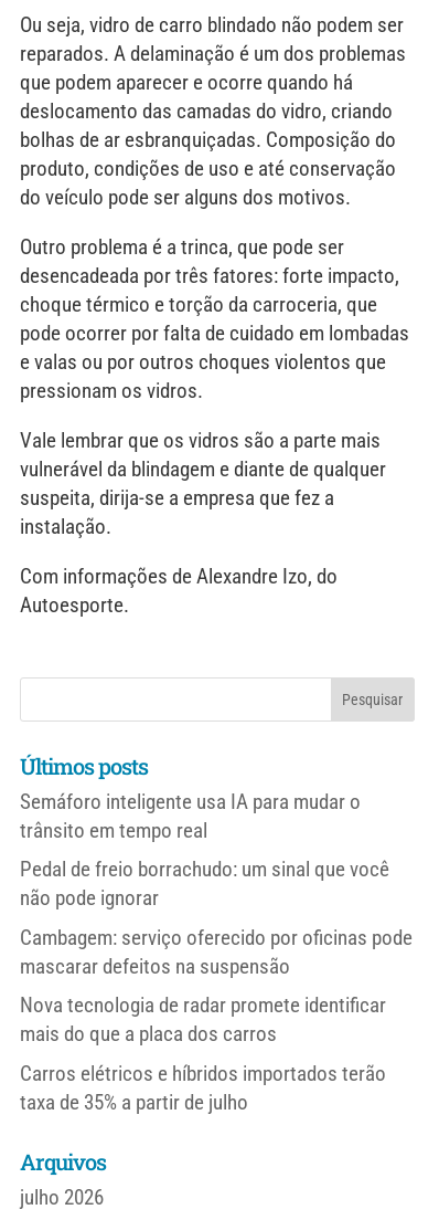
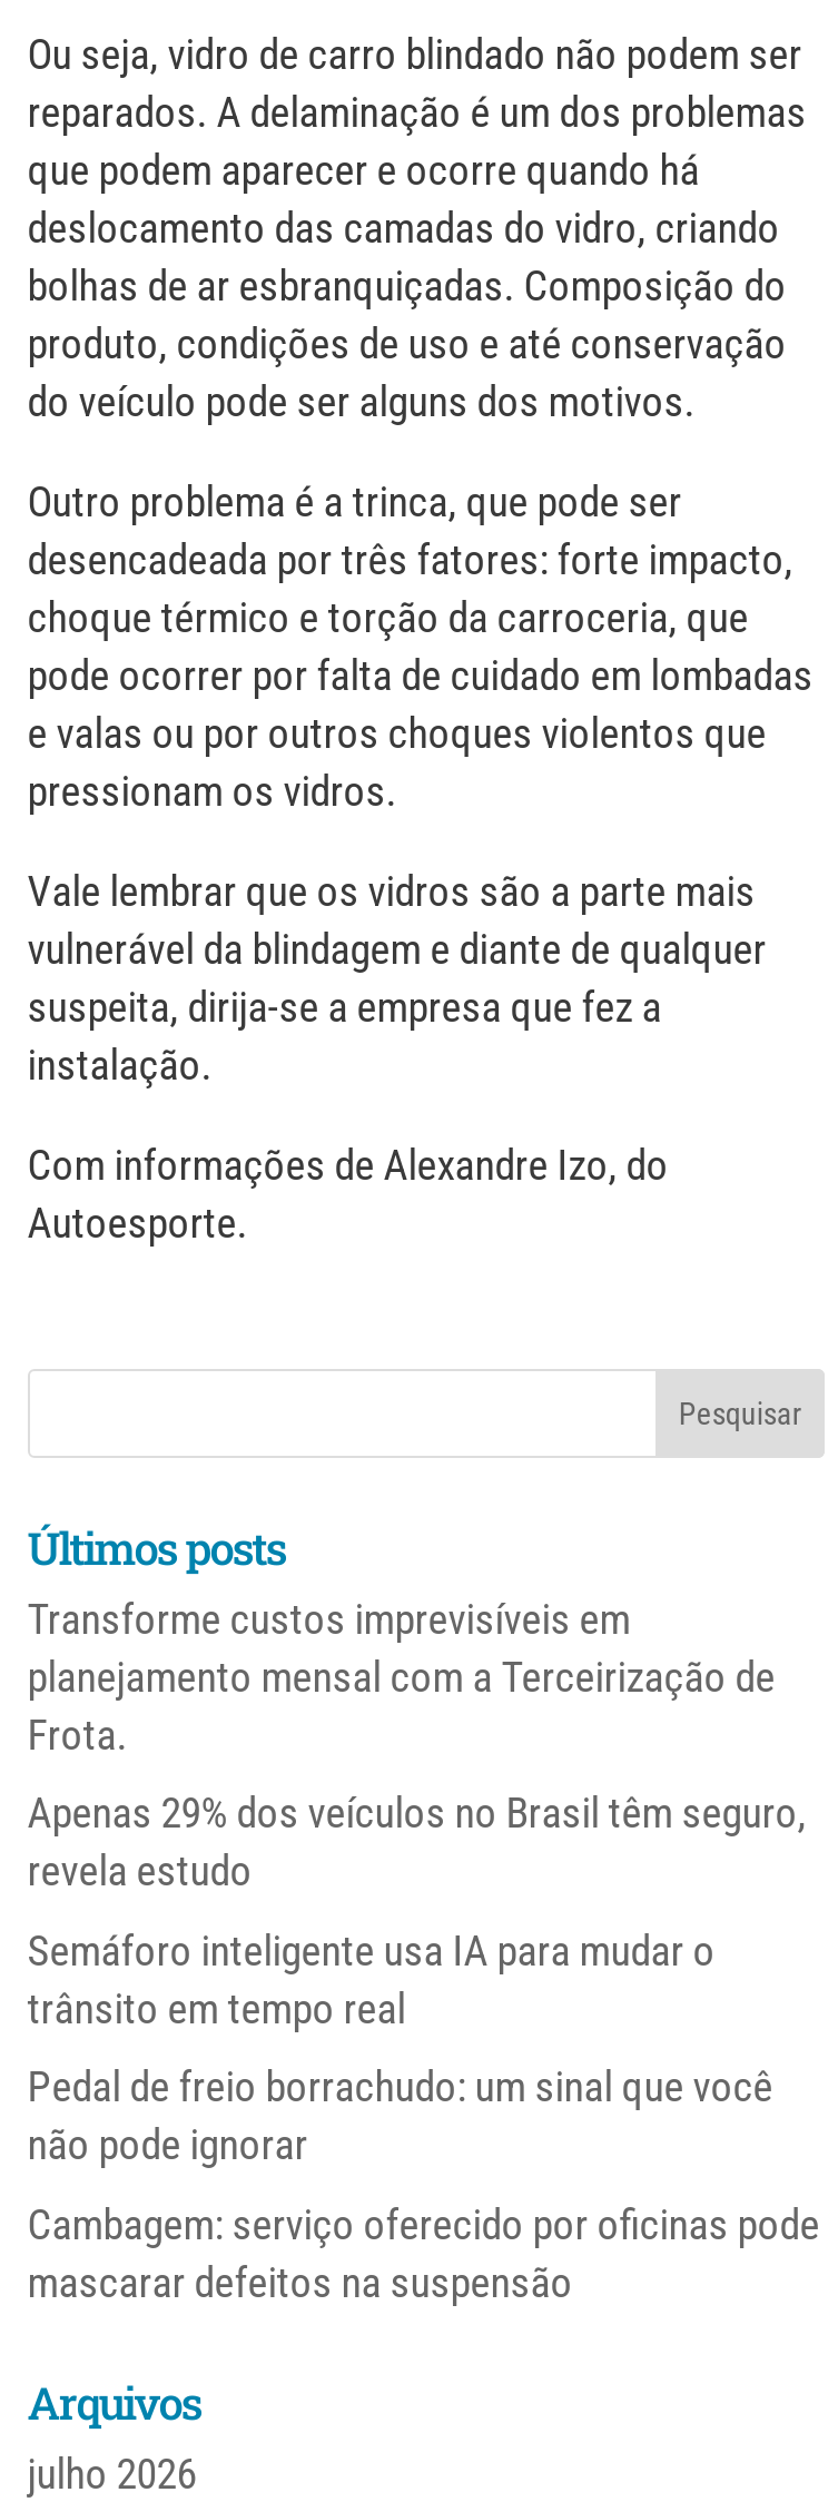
none -> [27,1594,806,1897] Transforme custos imprevisíveis em | planejamento mensal com a Terceirização de | Frota. | Apenas 29% dos veículos no Brasil têm seguro, | revela estudo
moved [20,789,412,979] -> [27,1925,820,2308]: Semáforo inteligente usa IA para mudar o | trânsito em tempo real | Pedal de freio borrachudo: um sinal que você | não pode ignorar | Cambagem: serviço oferecido por oficinas pode | mascarar defeitos na suspensão
[20,993,386,1115] Nova tecnologia de radar promete identificar | mais do que a placa dos carros | Carros elétricos e híbridos importados terão | taxa de 35% a partir de julho -> none

